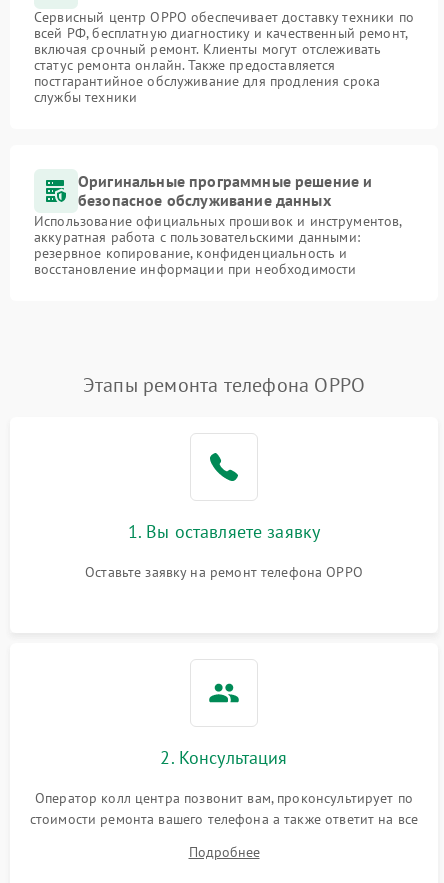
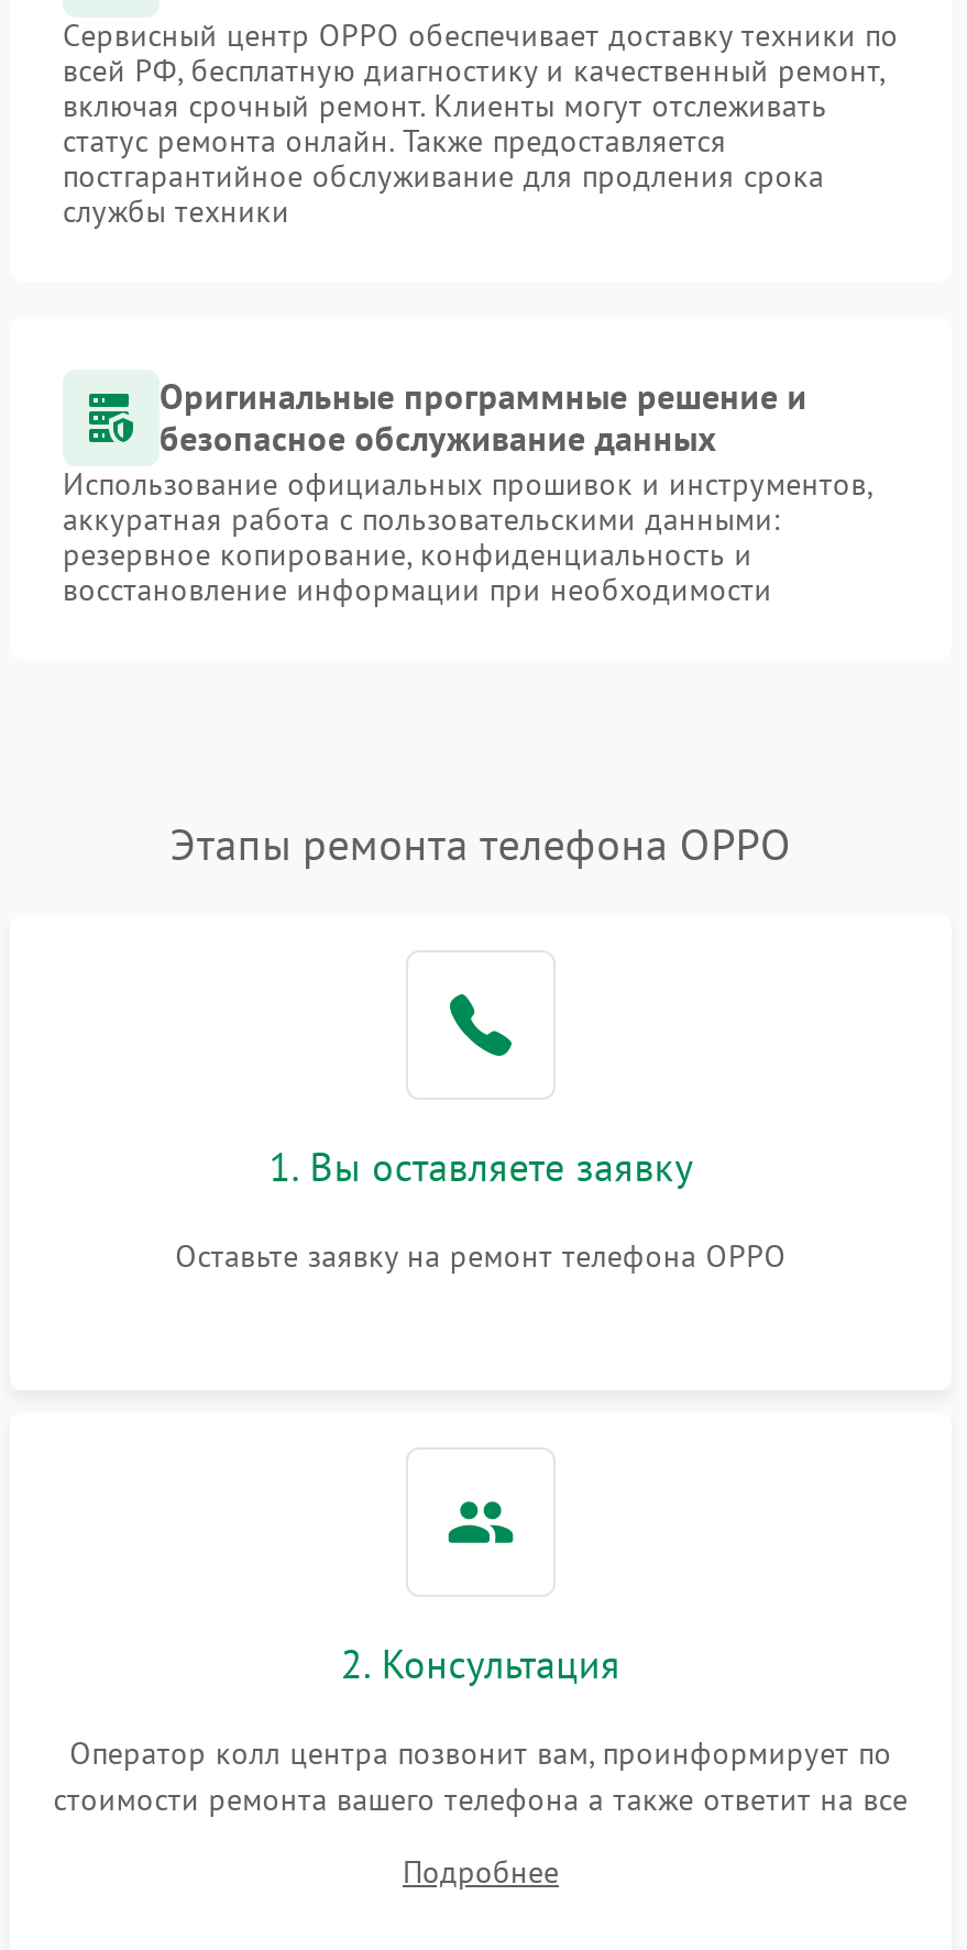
[35,789,413,807] Оператор колл центра позвонит вам, проконсультирует по -> [70,1733,892,1773] Оператор колл центра позвонит вам, проинформирует по

